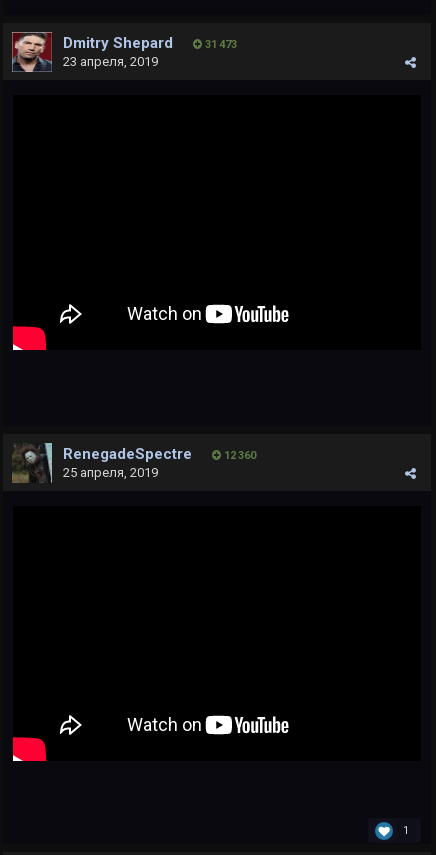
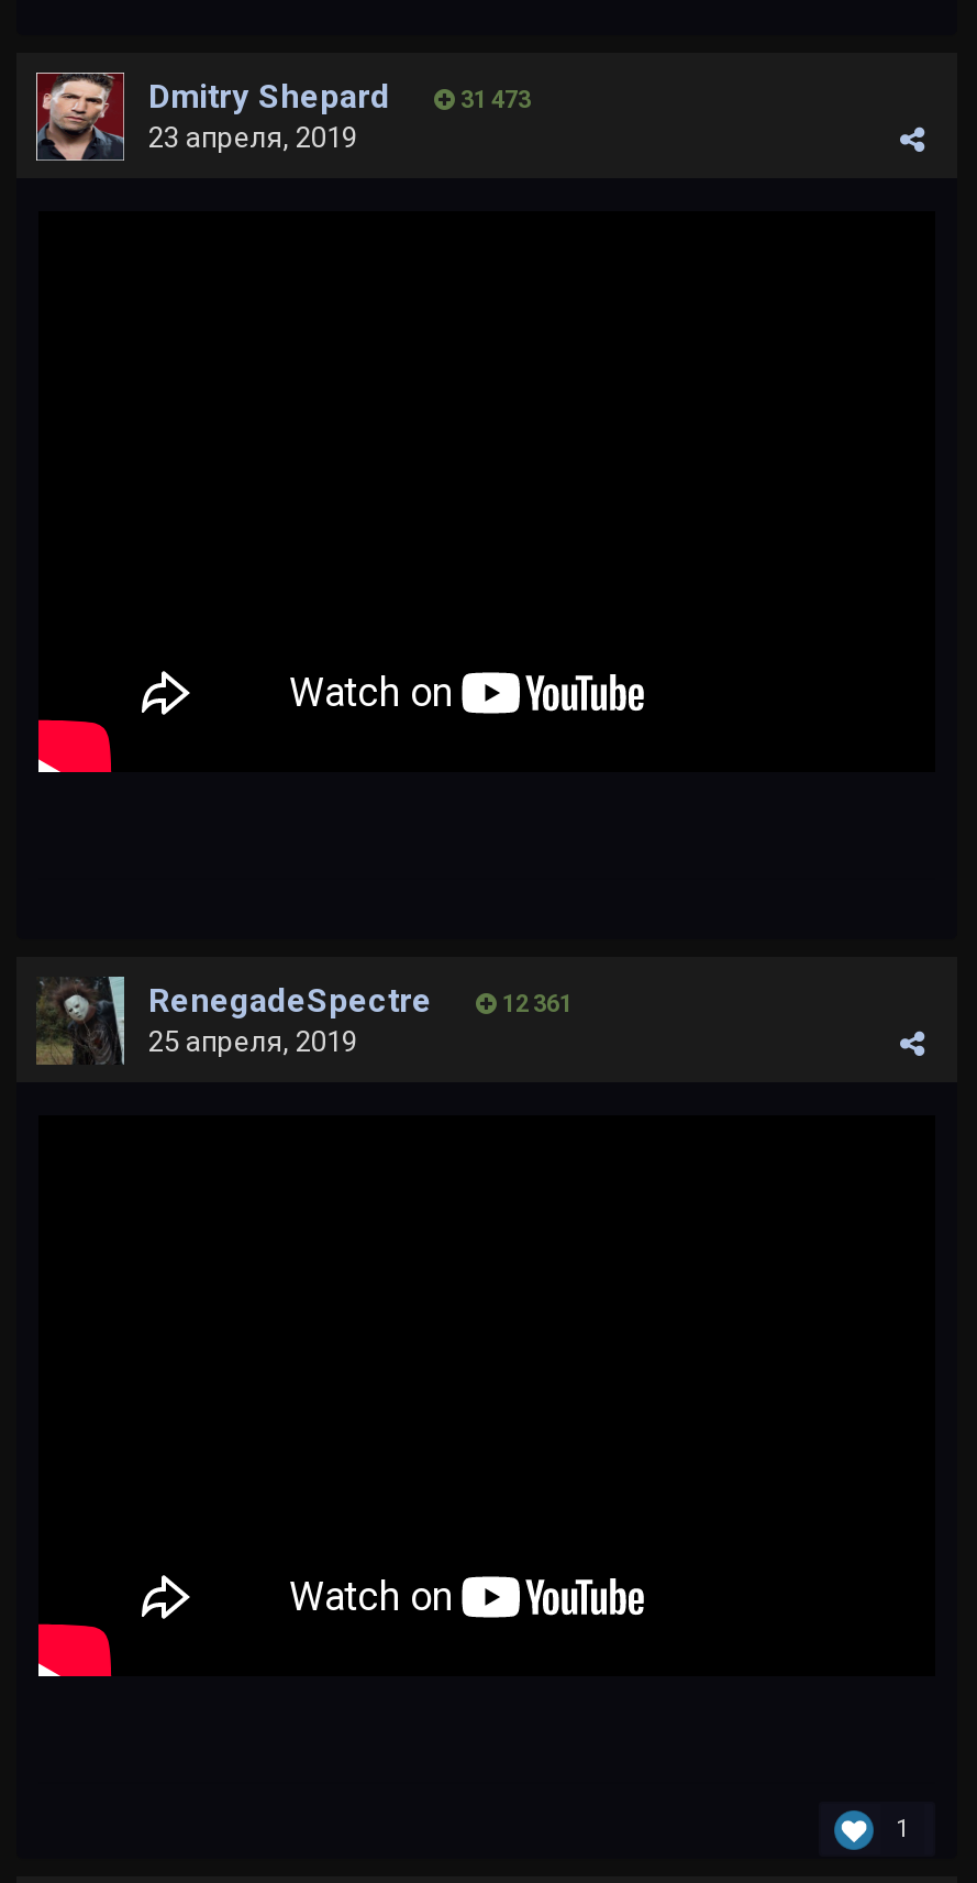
[221,449,256,462] 12 360 -> [496,990,573,1018] 12 361

